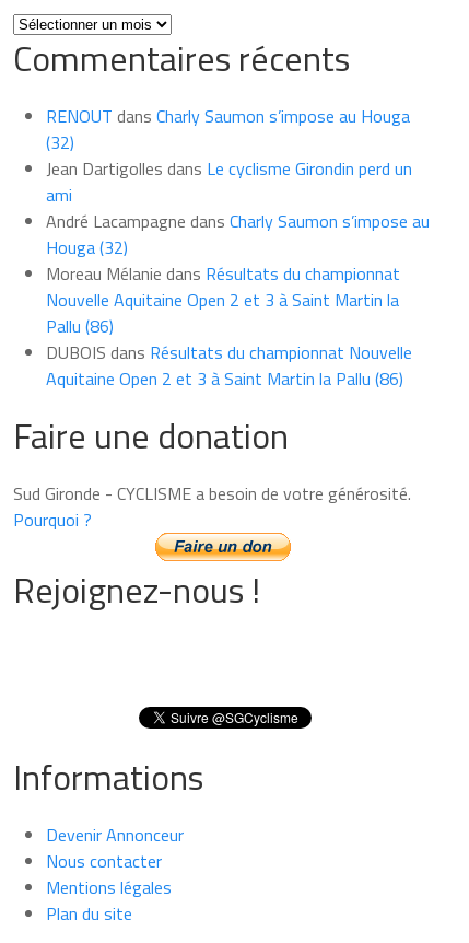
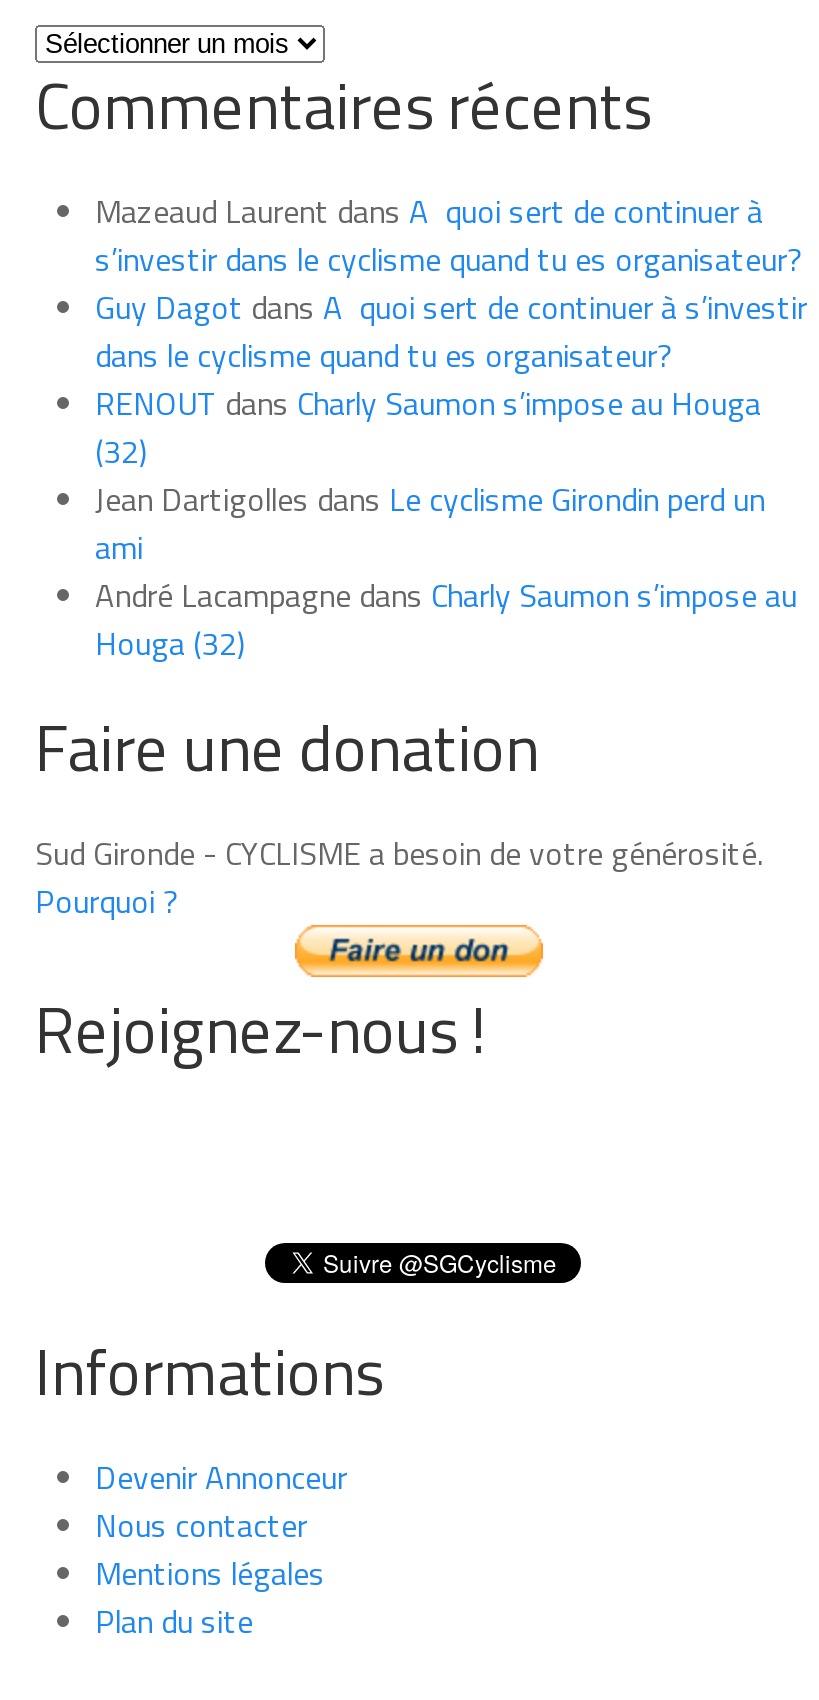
moved [46,103,430,261] -> [95,379,797,667]: RENOUT dans Charly Saumon s’impose au Houga | (32) | Jean Dartigolles dans Le cyclisme Girondin perd un | ami | André Lacampagne dans Charly Saumon s’impose au | Houga (32)
none -> [95,187,807,379] Mazeaud Laurent dans A quoi sert de continuer à | s’investir dans le cyclisme quand tu es organisateur? | Guy Dagot dans A quoi sert de continuer à s’investir | dans le cyclisme quand tu es organisateur?
[46,261,412,392] Moreau Mélanie dans Résultats du championnat | Nouvelle Aquitaine Open 2 et 3 à Saint Martin la | Pallu (86) | DUBOIS dans Résultats du championnat Nouvelle | Aquitaine Open 2 et 3 à Saint Martin la Pallu (86) -> none

